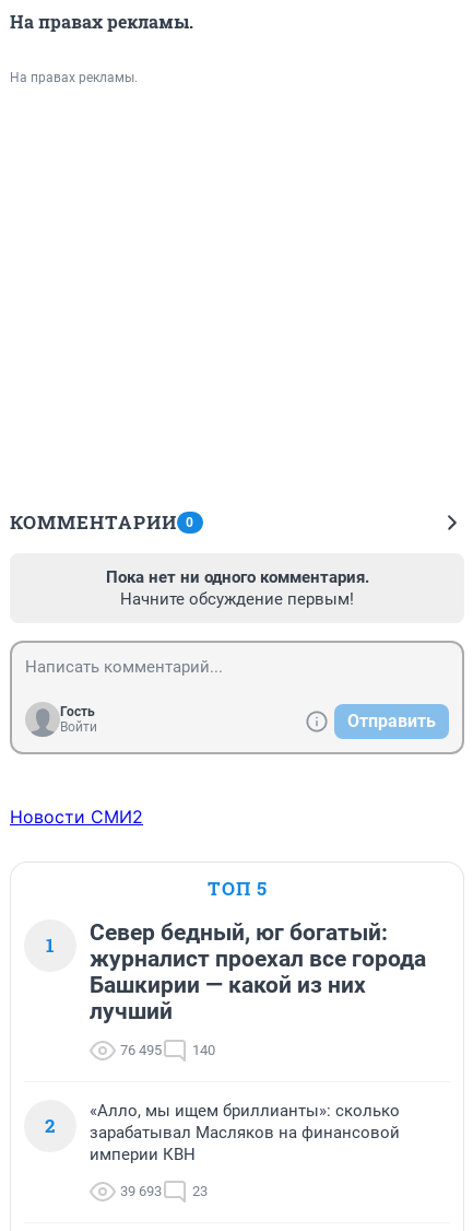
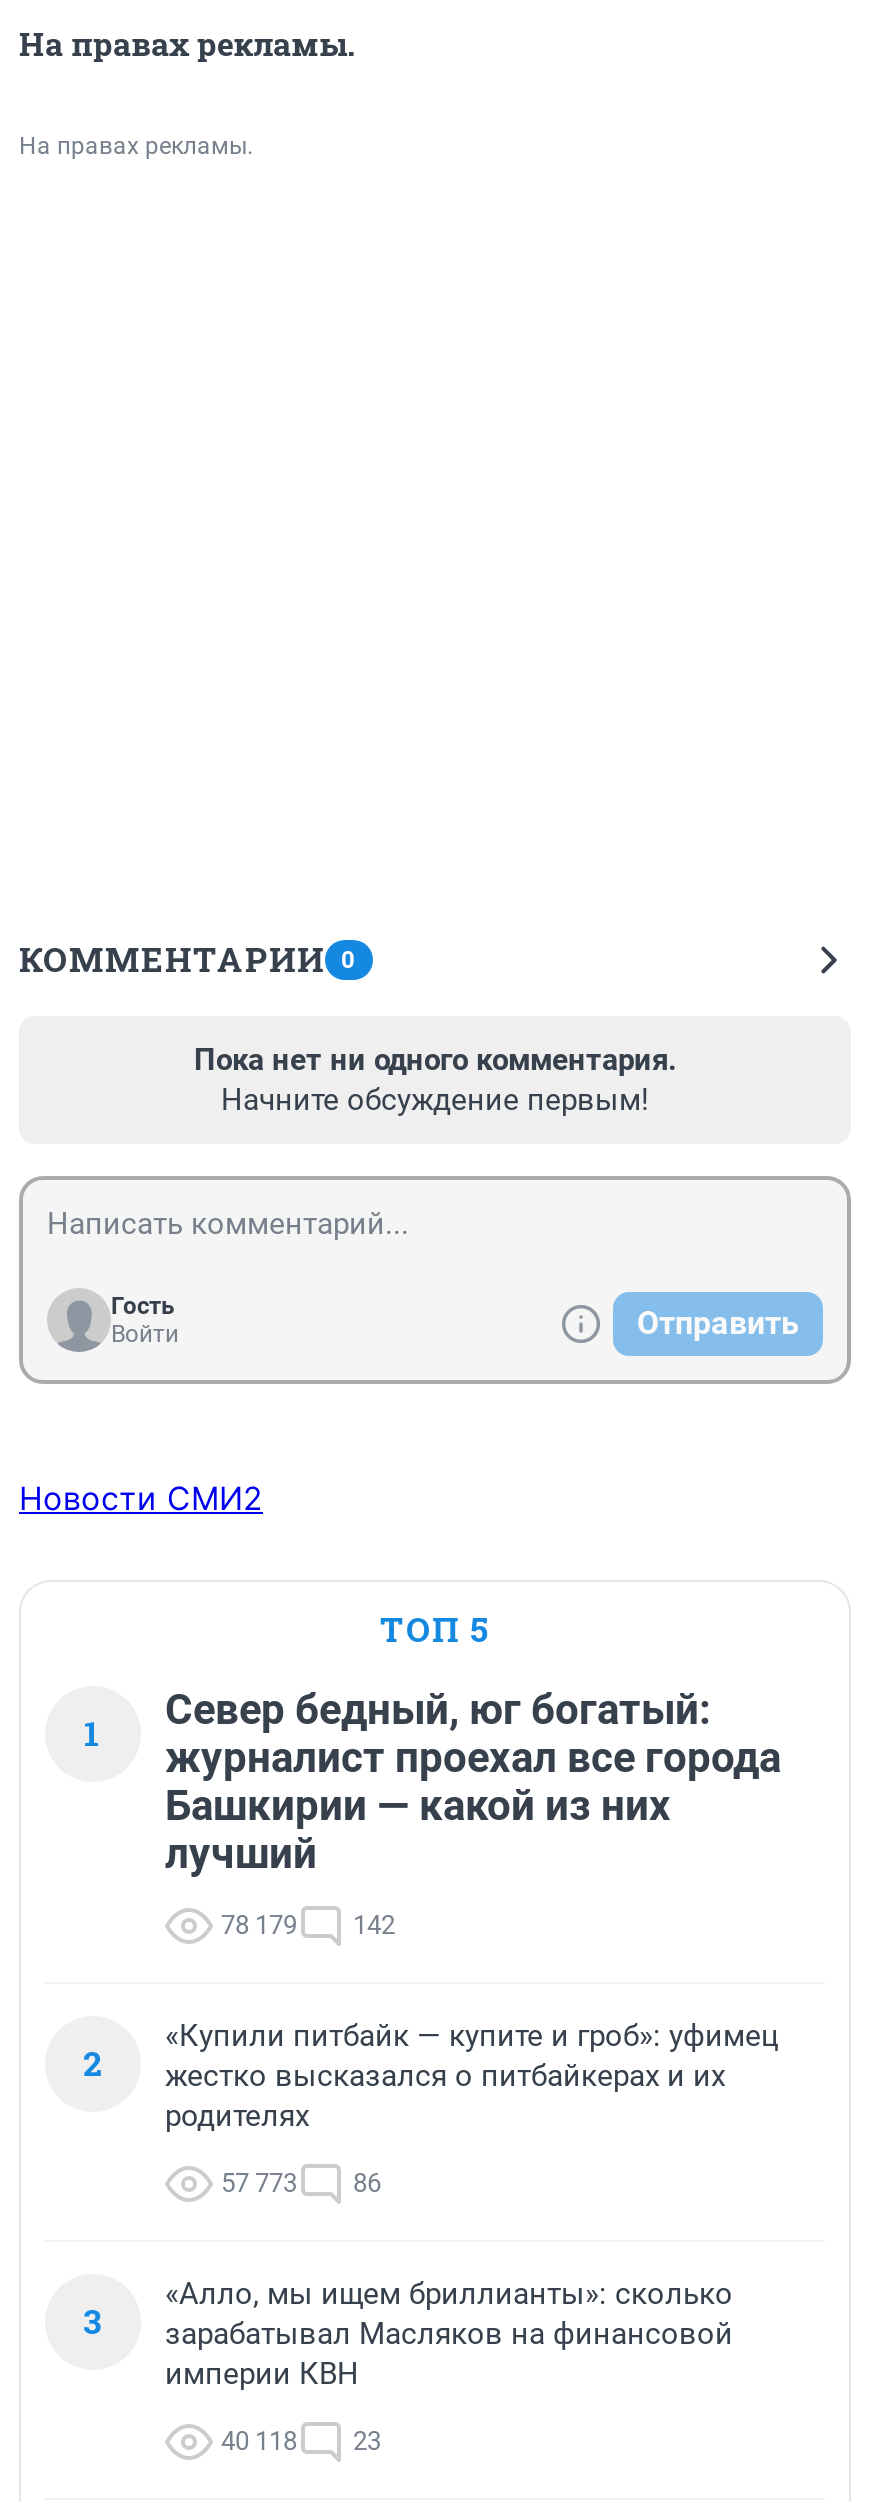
none -> [83,2018,779,2344] «Купили питбайк — купите и гроб»: уфимец | жестко высказался о питбайкерах и их | родителях | 57 773 | 86 | 3
[120,1042,162,1058] 76 495 -> [221,1910,297,1940] 78 179
[192,1042,215,1058] 140 -> [353,1910,395,1940] 142
[120,1183,208,1199] 39 693 23 -> [221,2426,381,2456] 40 118 23

